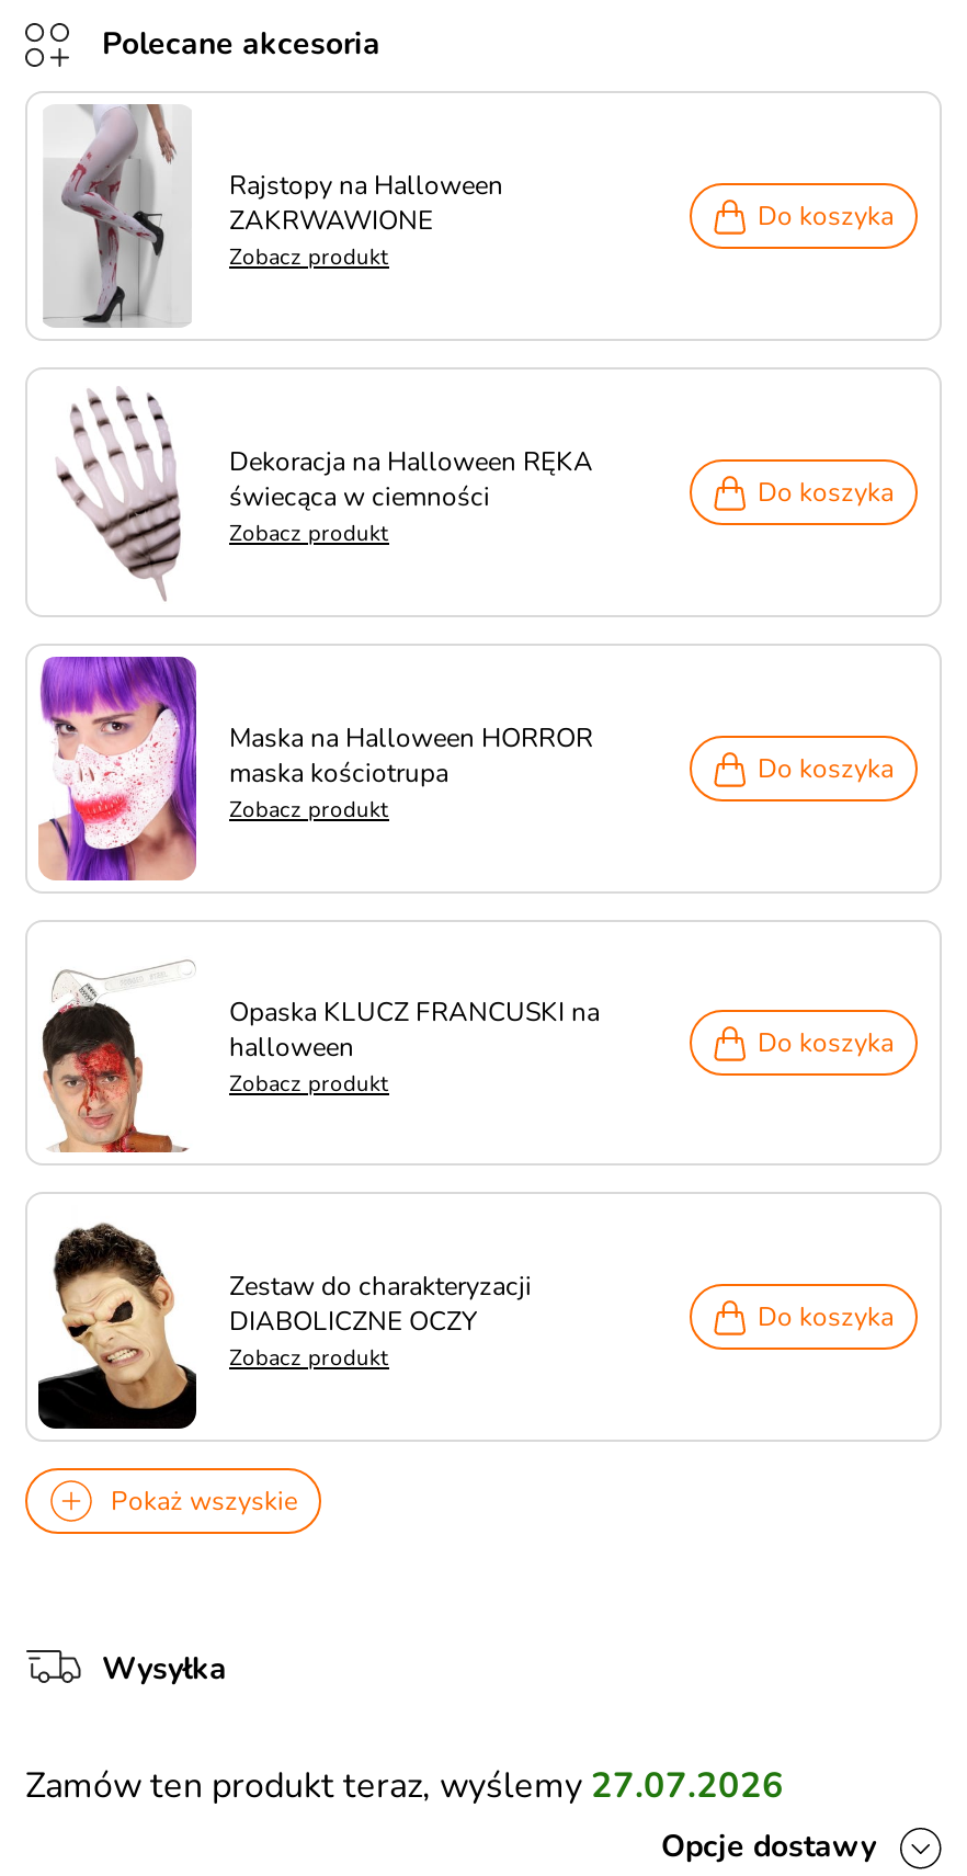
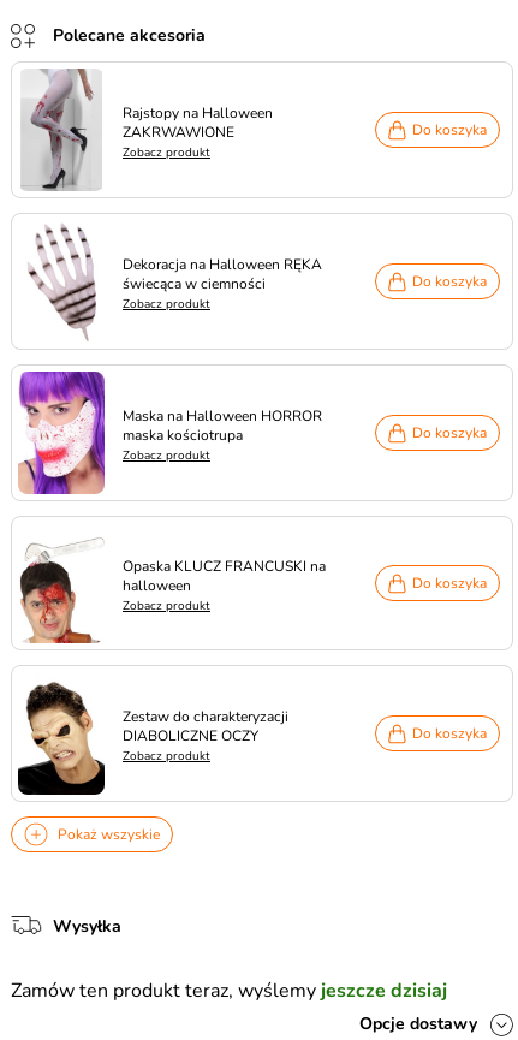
[25,1762,784,1810] Zamów ten produkt teraz, wyślemy 27.07.2026 -> [11,977,447,1004] Zamów ten produkt teraz, wyślemy jeszcze dzisiaj

